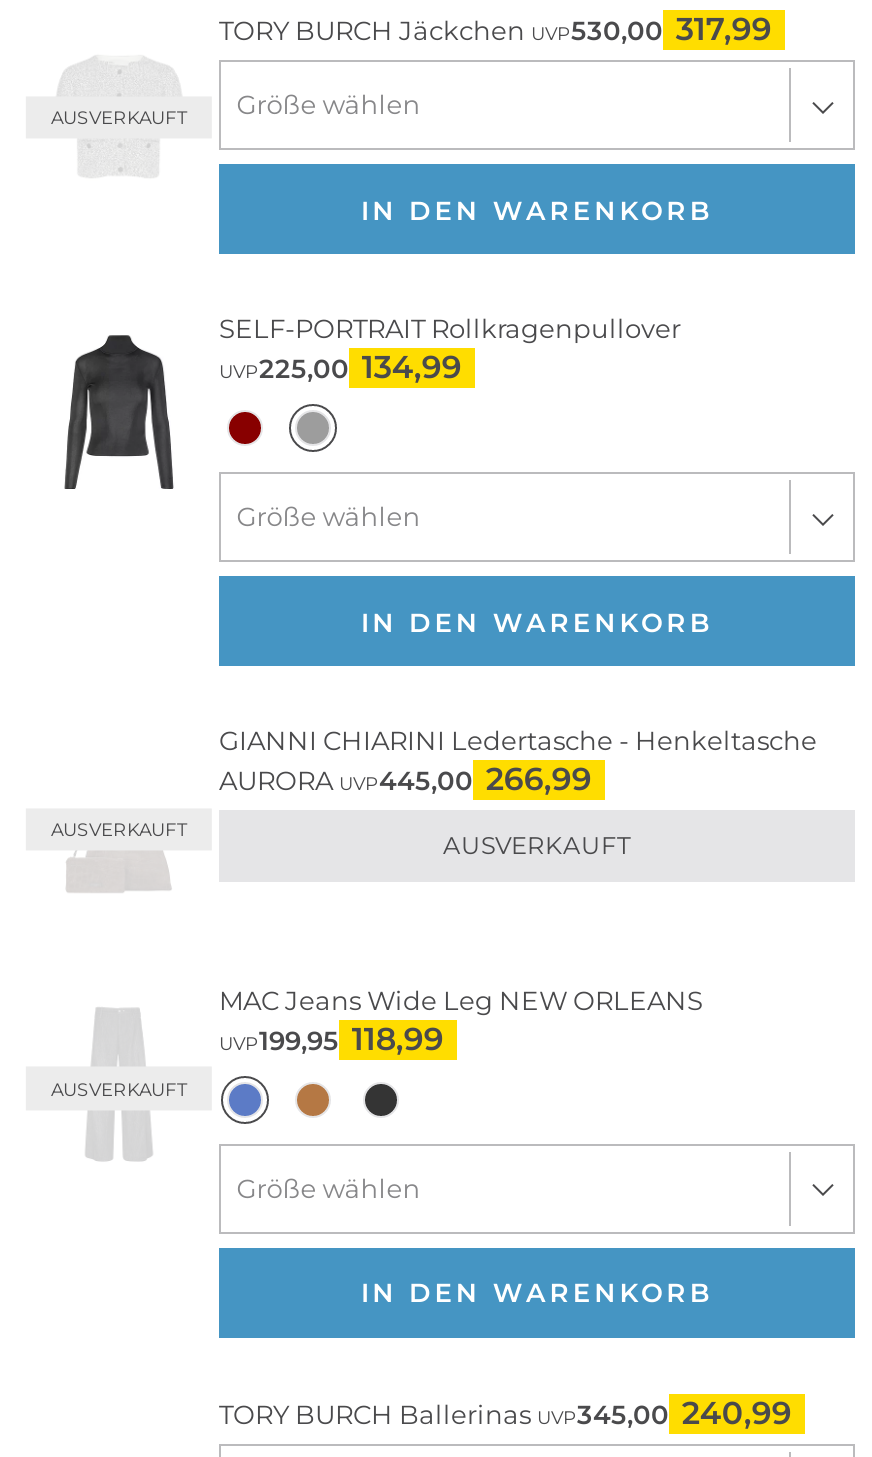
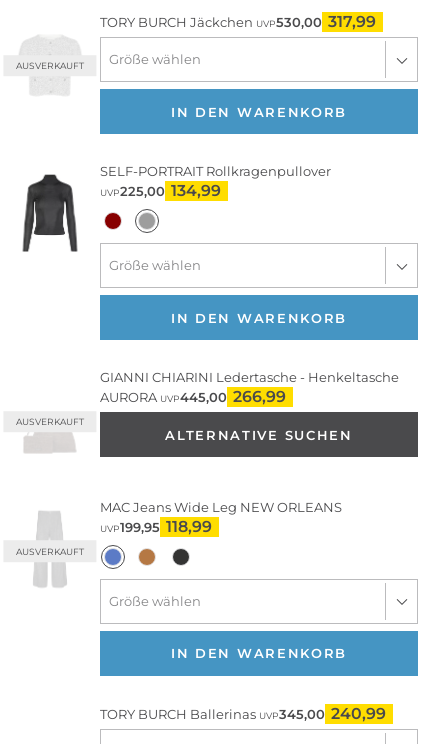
[443,831,631,861] AUSVERKAUFT -> [165,427,353,443] ALTERNATIVE SUCHEN

